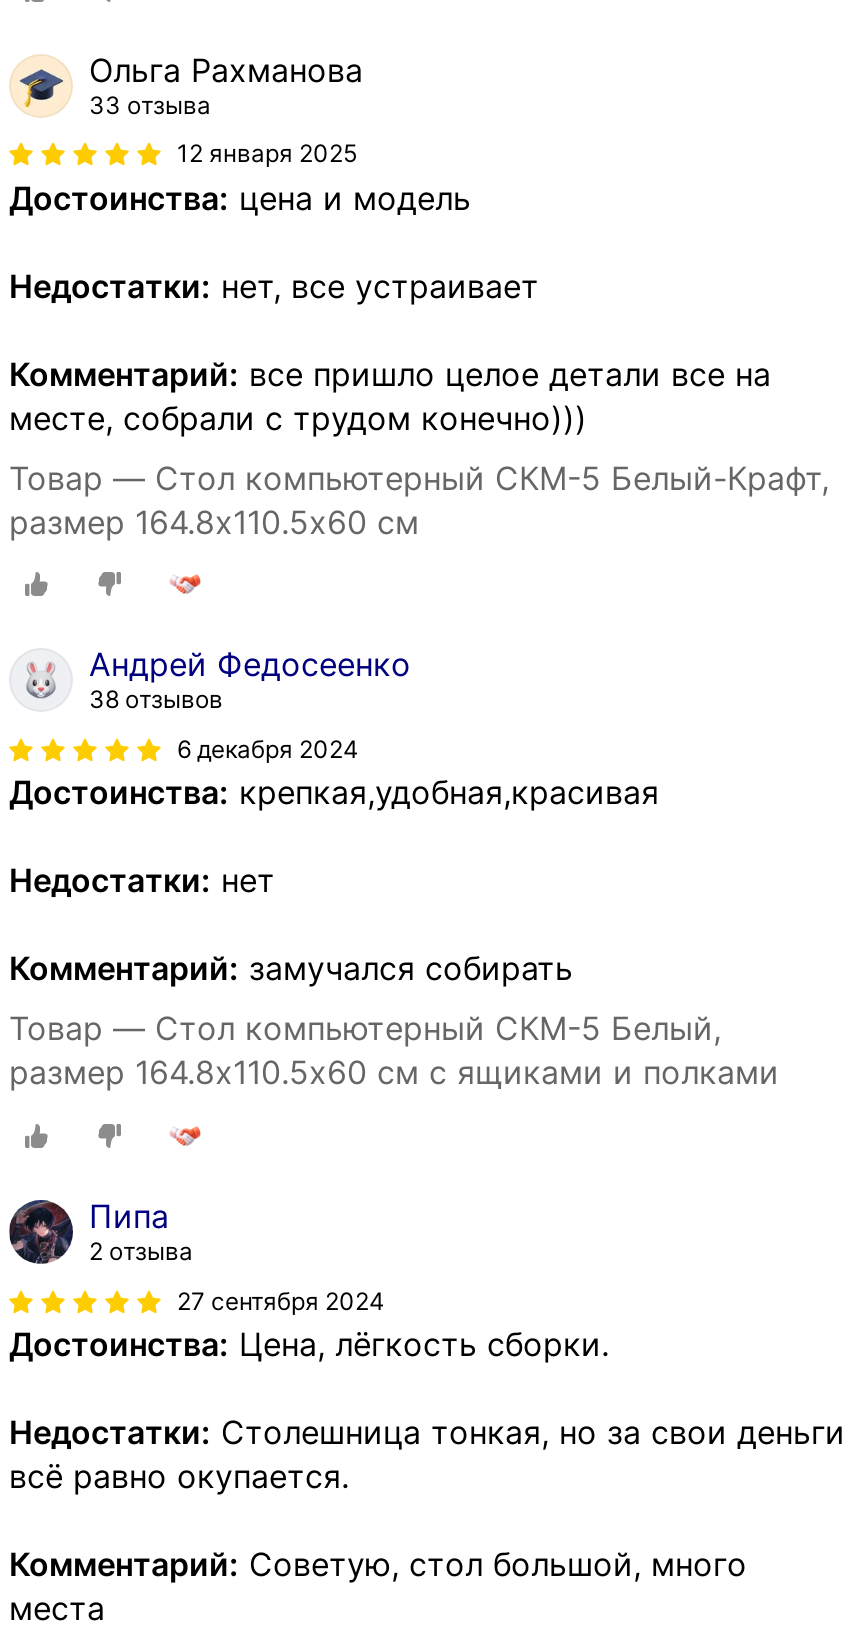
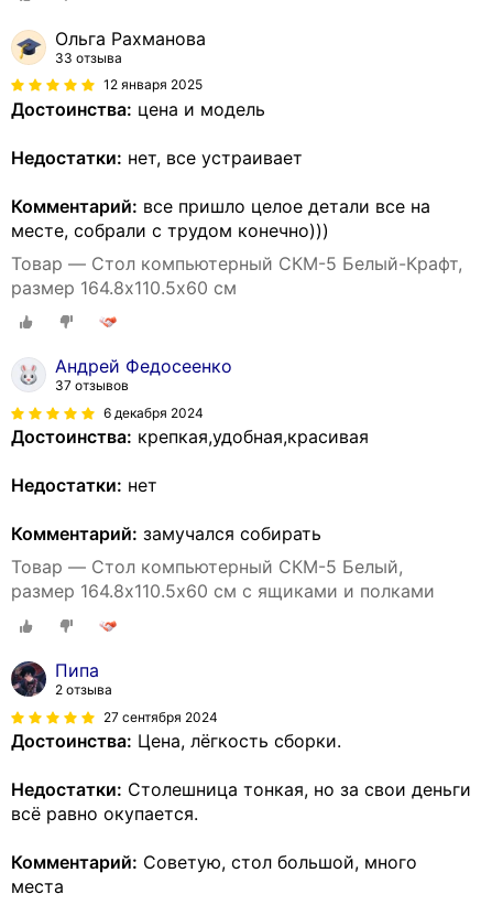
[89,684,223,714] 38 отзывов -> [55,377,129,394] 37 отзывов

